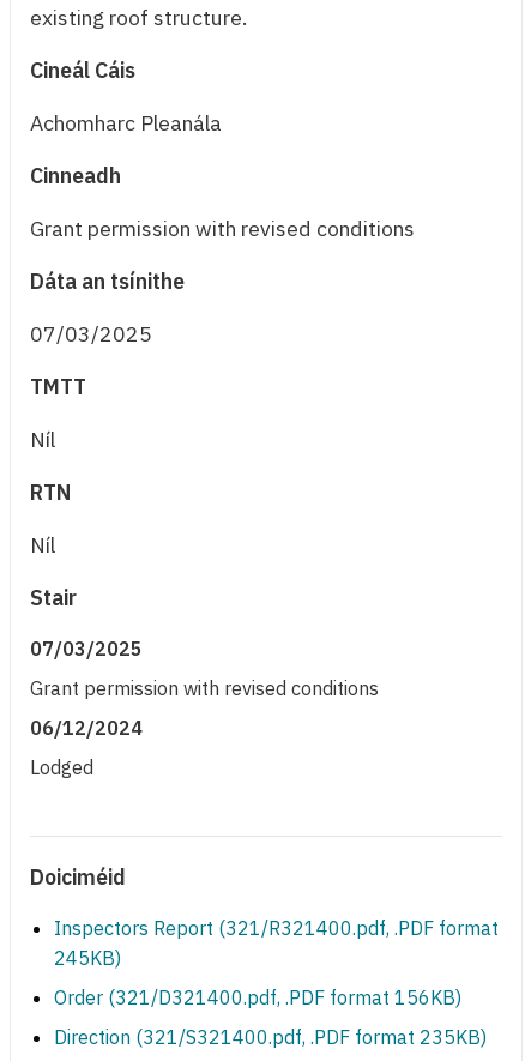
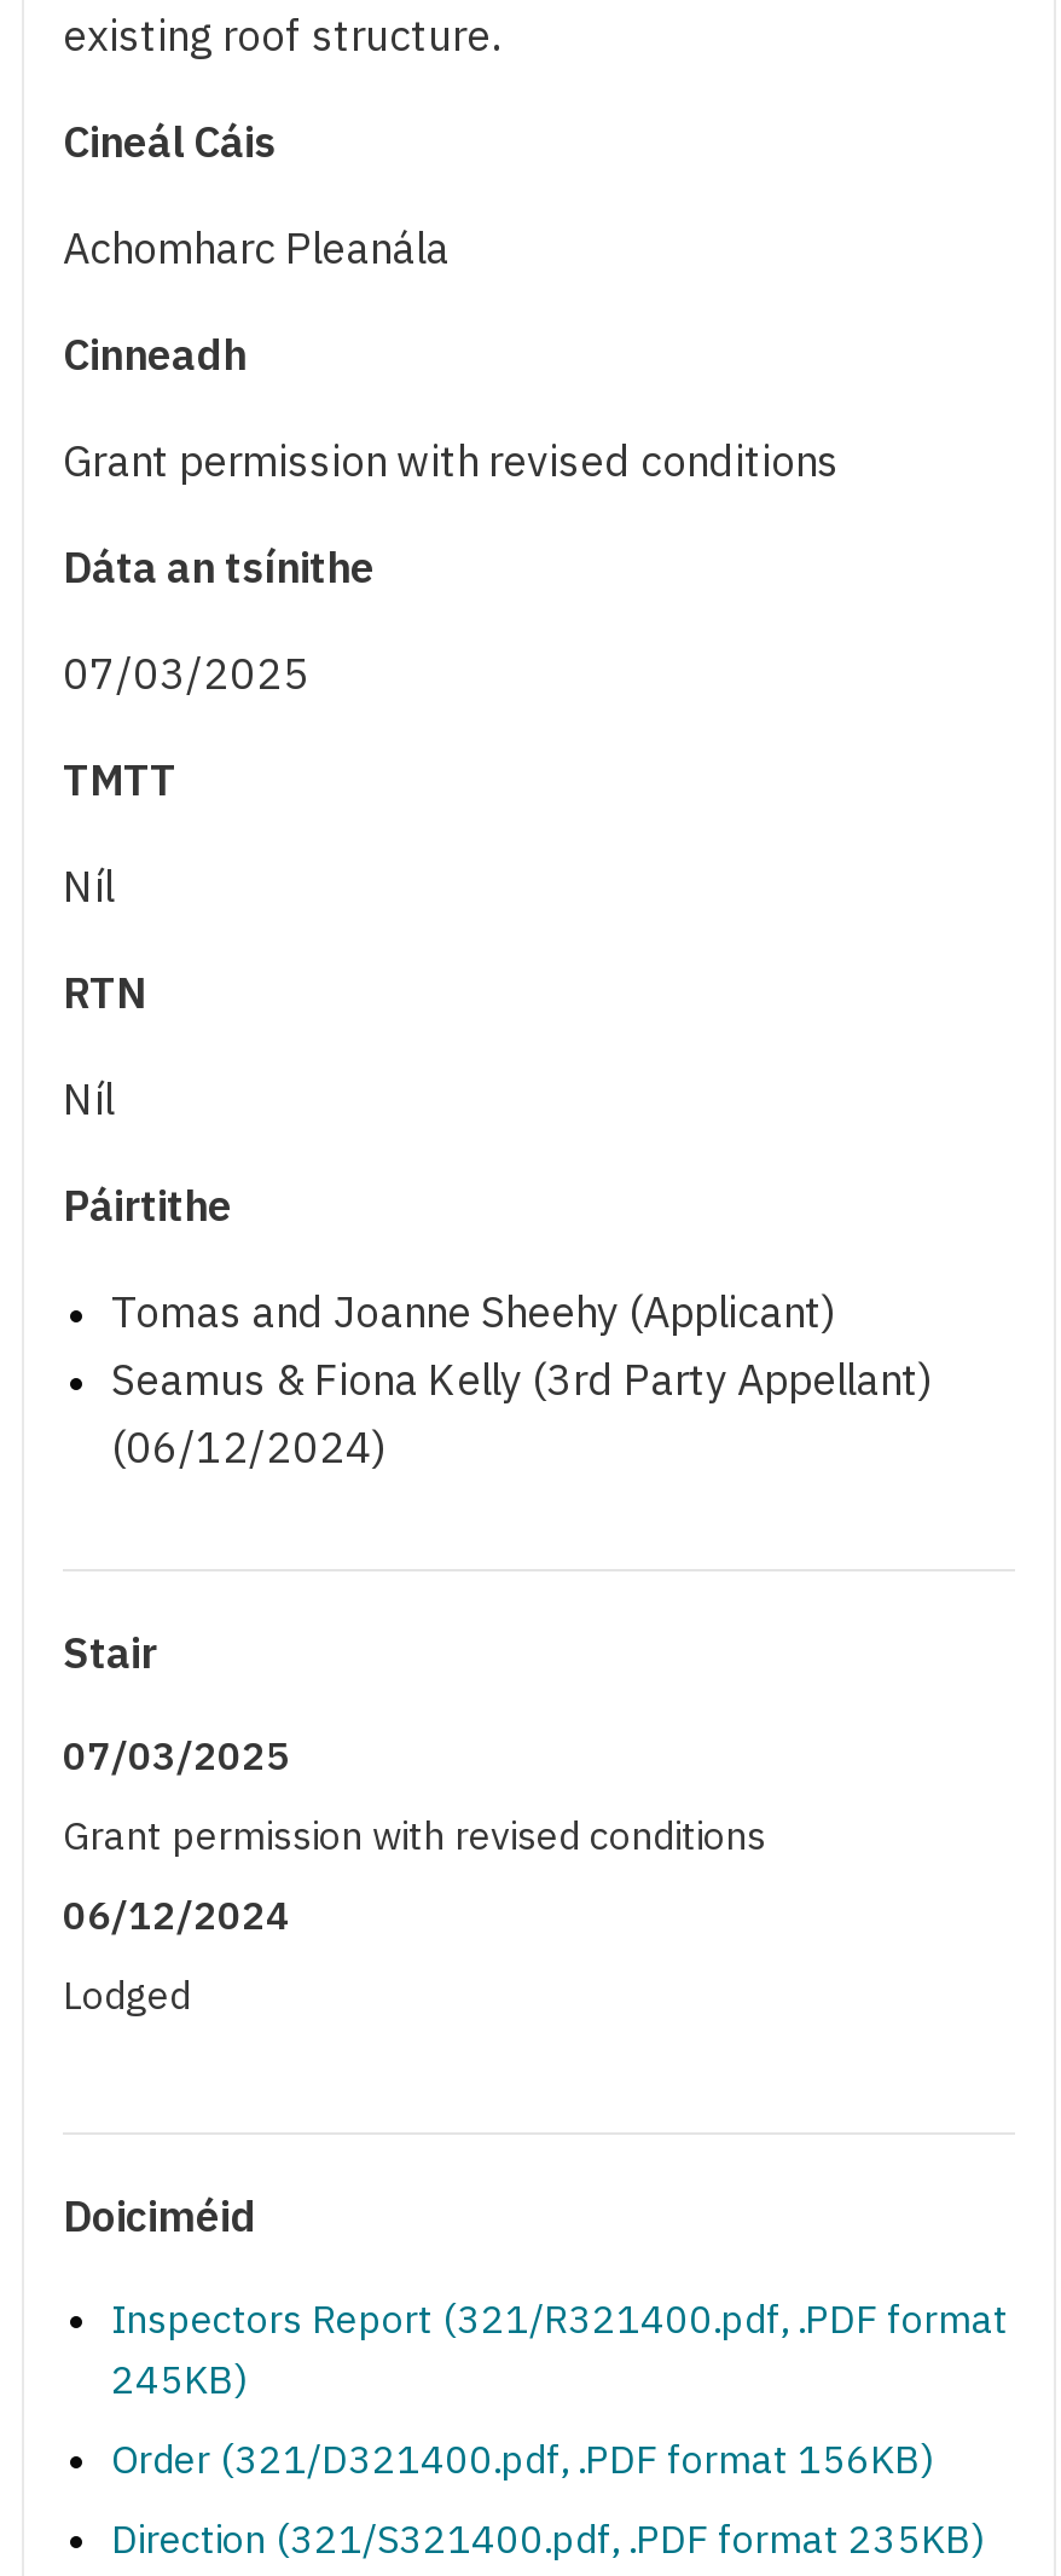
none -> [63,1178,933,1475] Páirtithe | Tomas and Joanne Sheehy (Applicant) | Seamus & Fiona Kelly (3rd Party Appellant) | (06/12/2024)

